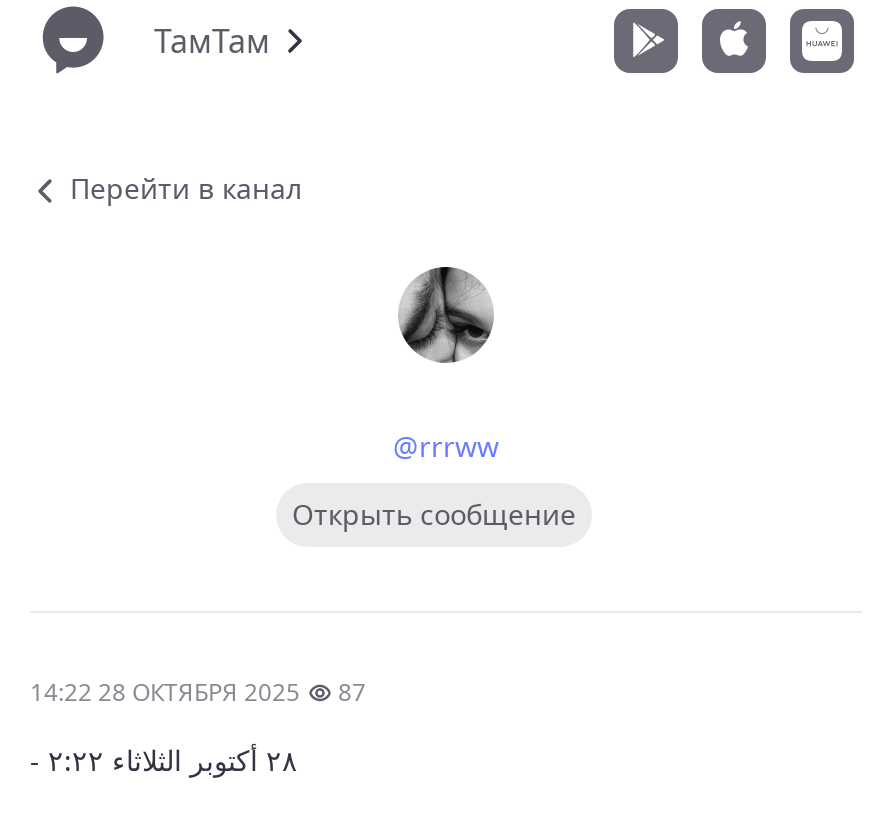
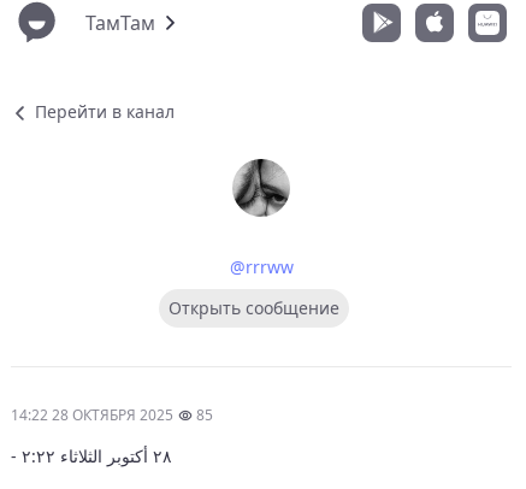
[30,675,366,709] 14:22 28 ОКТЯБРЯ 2025 87 -> [11,405,213,425] 14:22 28 ОКТЯБРЯ 2025 85

